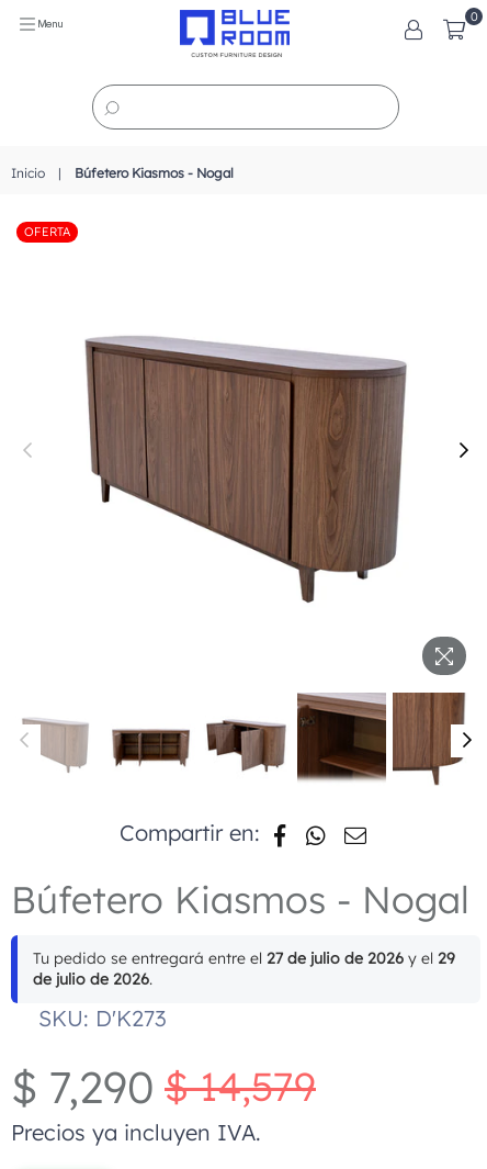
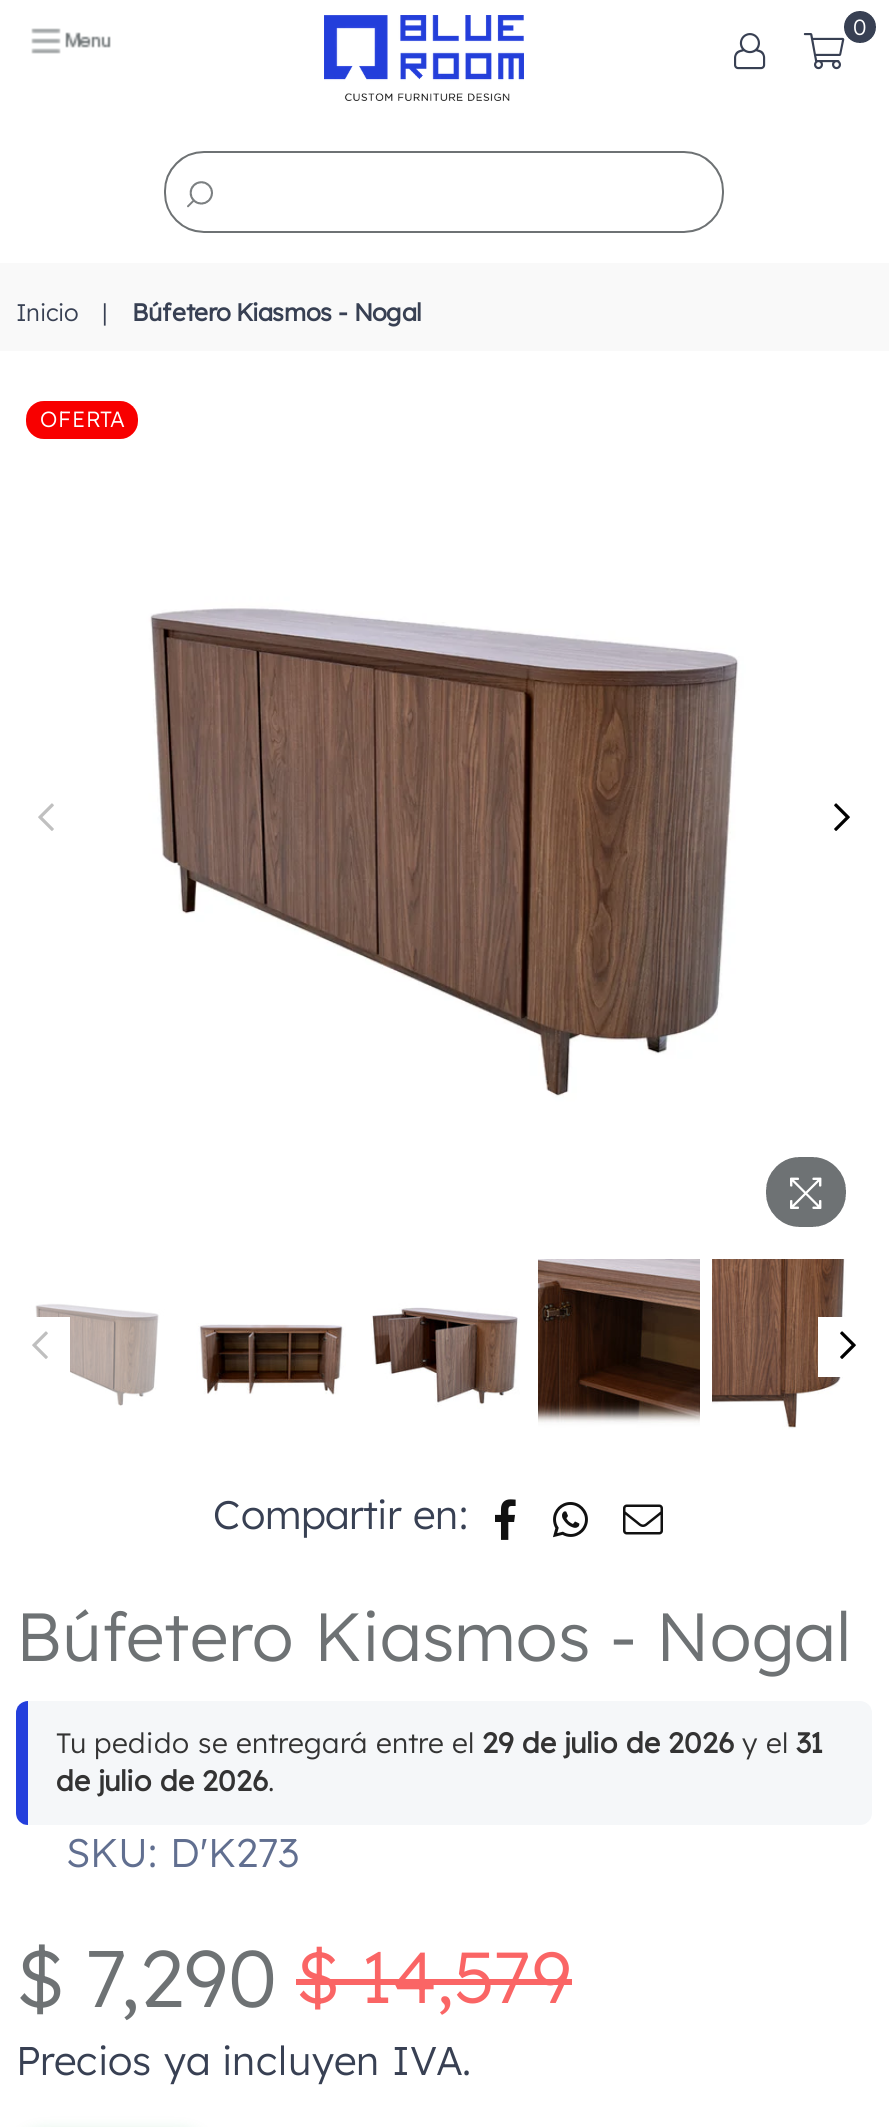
[33,948,455,968] Tu pedido se entregará entre el 27 de julio de 2026 y el 29 -> [56,1725,822,1761] Tu pedido se entregará entre el 29 de julio de 2026 y el 31

